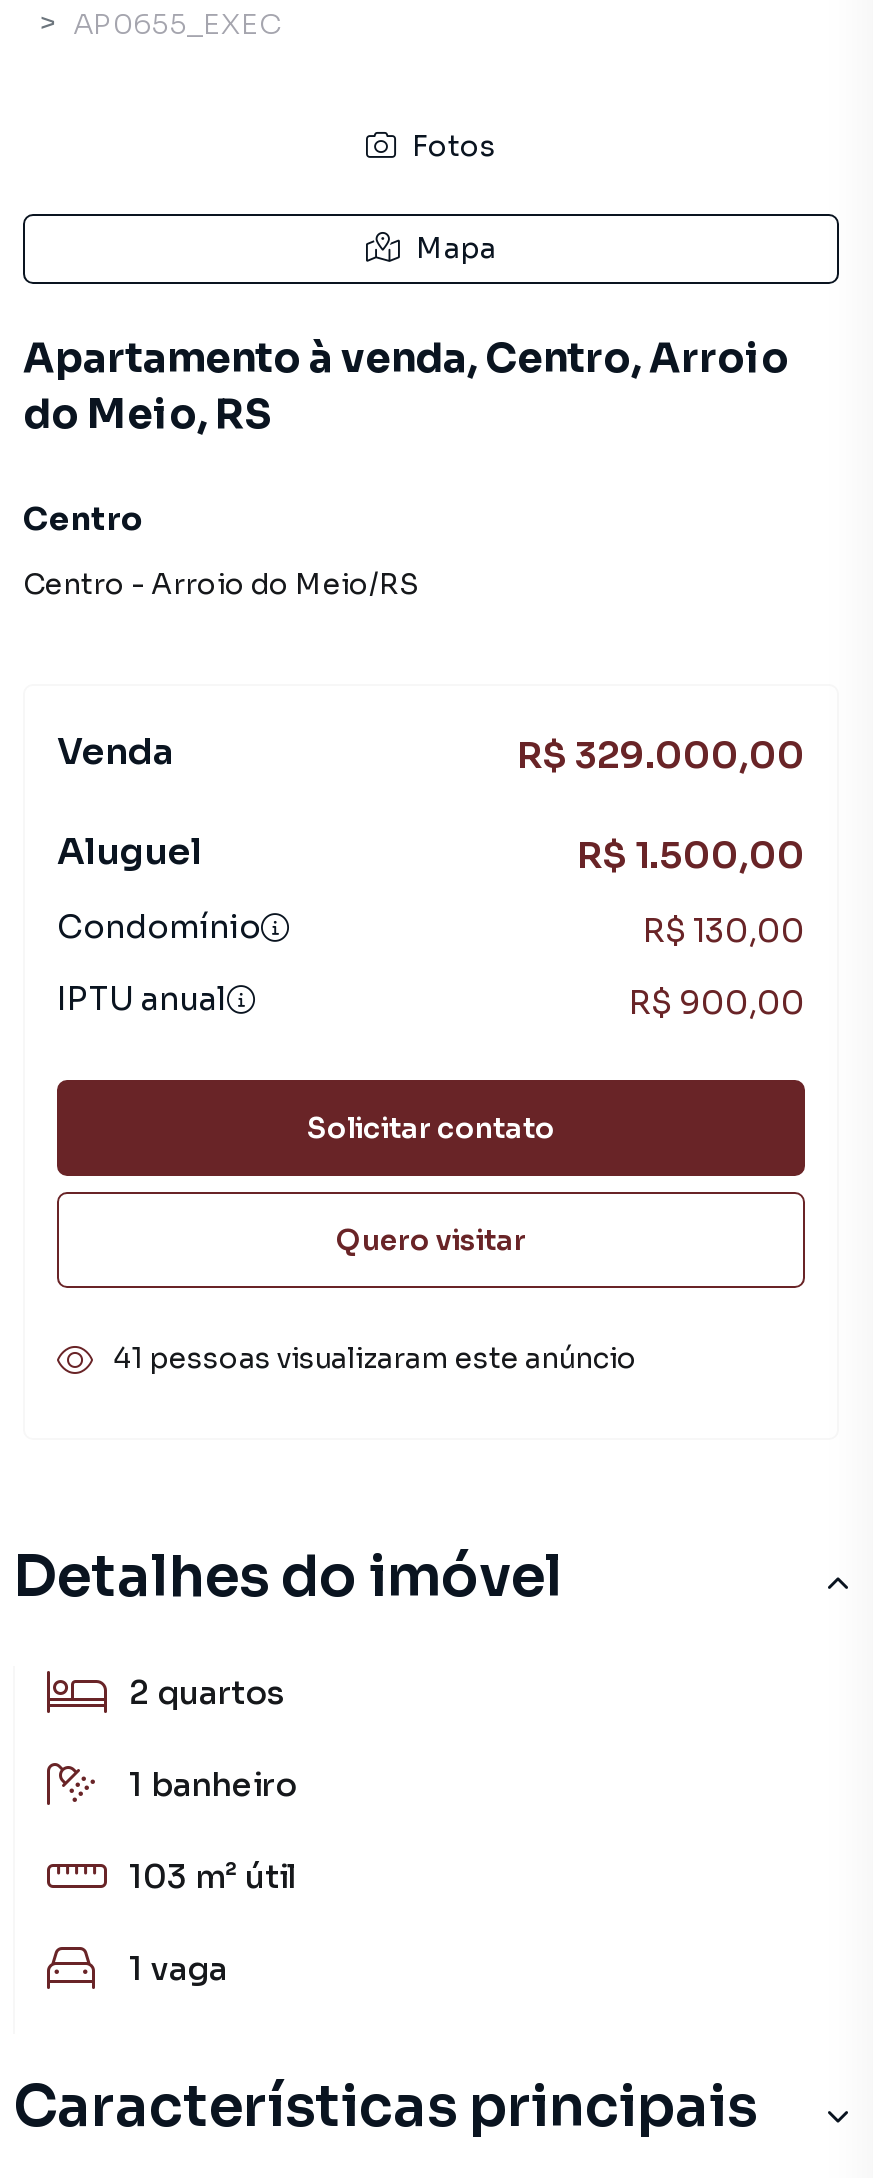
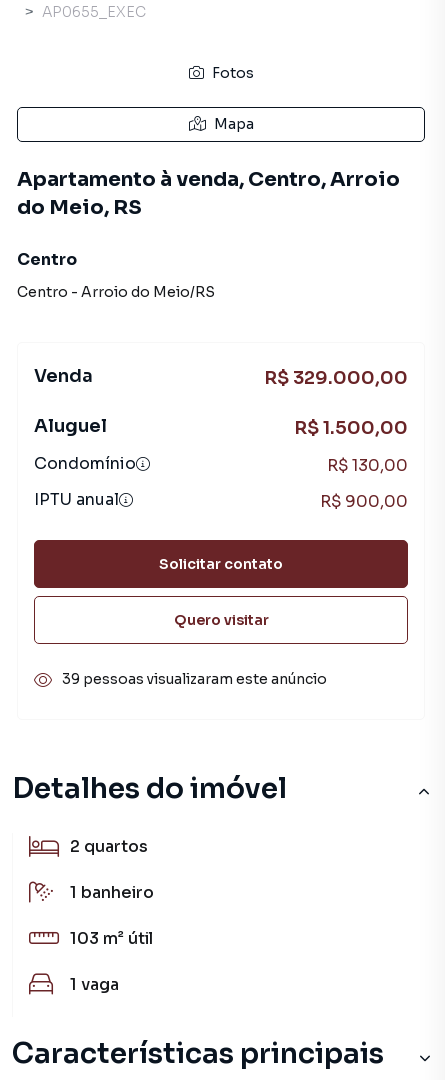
[113,1340,637,1376] 41 pessoas visualizaram este anúncio -> [62,670,327,688] 39 pessoas visualizaram este anúncio

